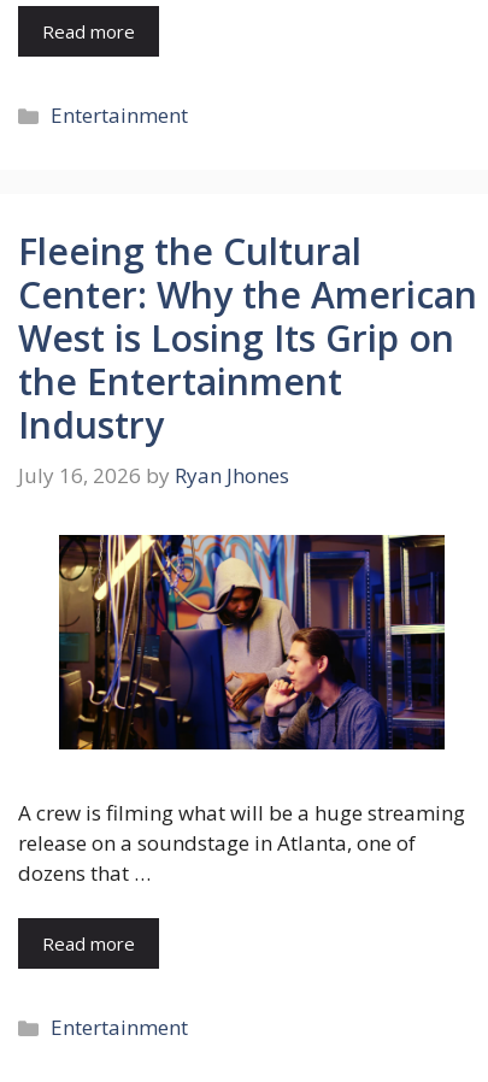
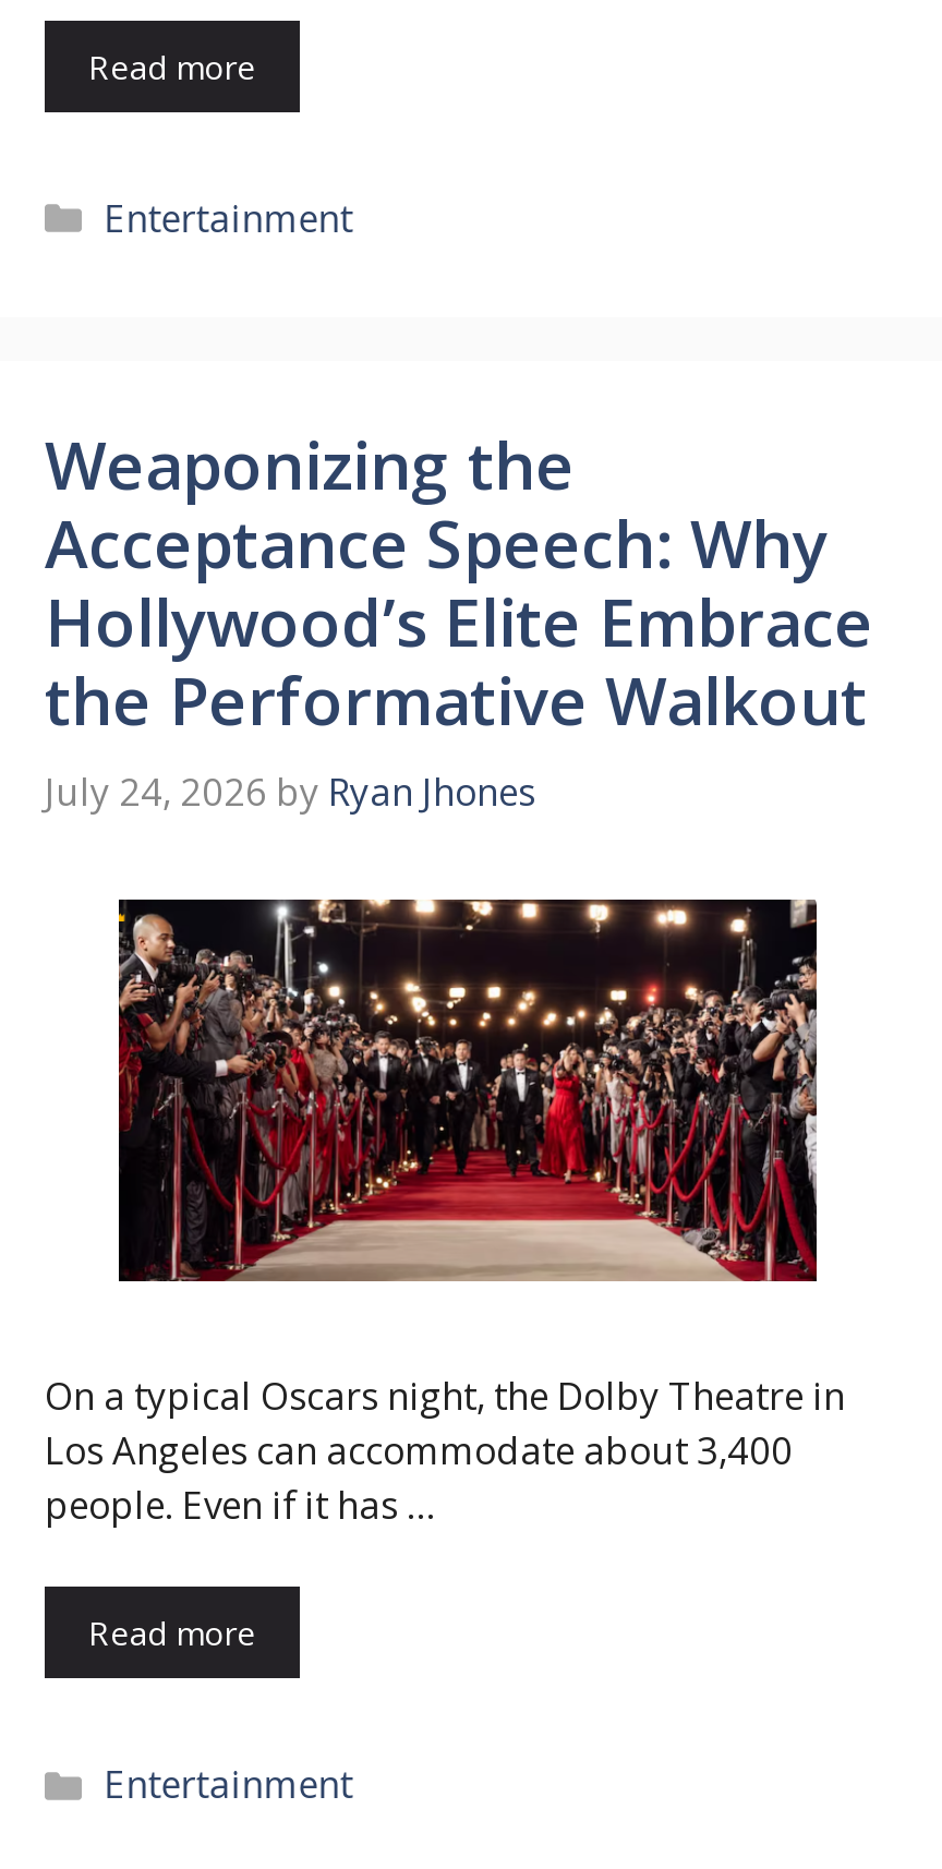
[18,227,477,489] Fleeing the Cultural | Center: Why the American | West is Losing Its Grip on | the Entertainment | Industry | July 16, 2026 by Ryan Jhones -> [45,420,873,816] Weaponizing the | Acceptance Speech: Why | Hollywood’s Elite Embrace | the Performative Walkout | July 24, 2026 by Ryan Jhones
[58,534,446,743] [image] -> [117,896,819,1282] [image]
[18,799,465,887] A crew is filming what will be a huge streaming | release on a soundstage in Atlanta, one of | dozens that … -> [45,1370,845,1529] On a typical Oscars night, the Dolby Theatre in | Los Angeles can accommodate about 3,400 | people. Even if it has …

